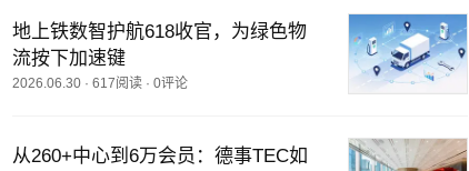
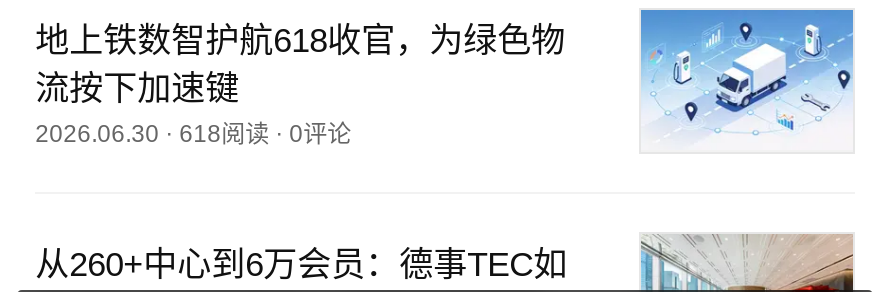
[12,76,188,91] 2026.06.30 · 617阅读· 0评论 -> [35,120,351,148] 2026.06.30 · 618阅读· 0评论

